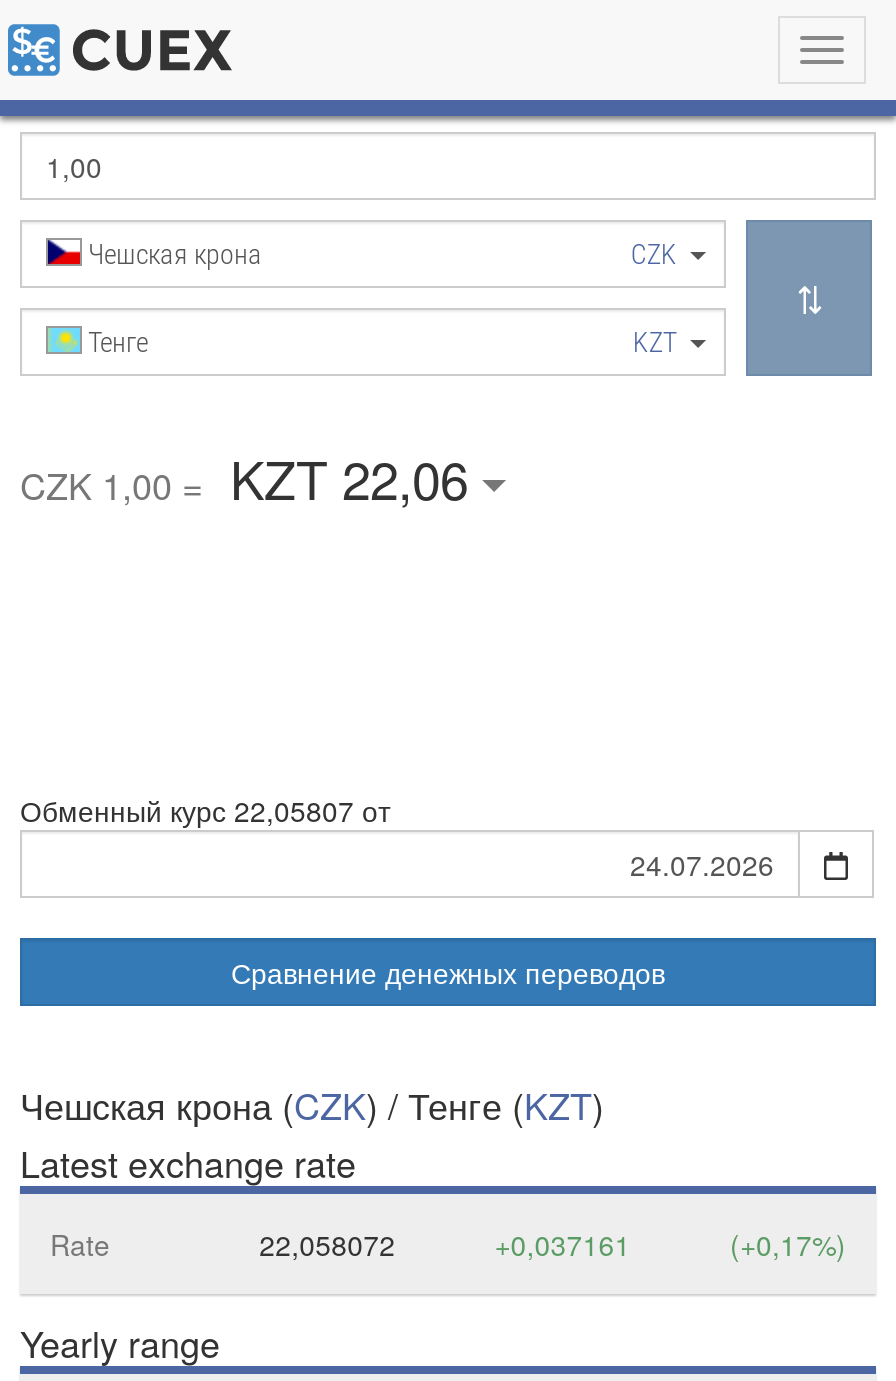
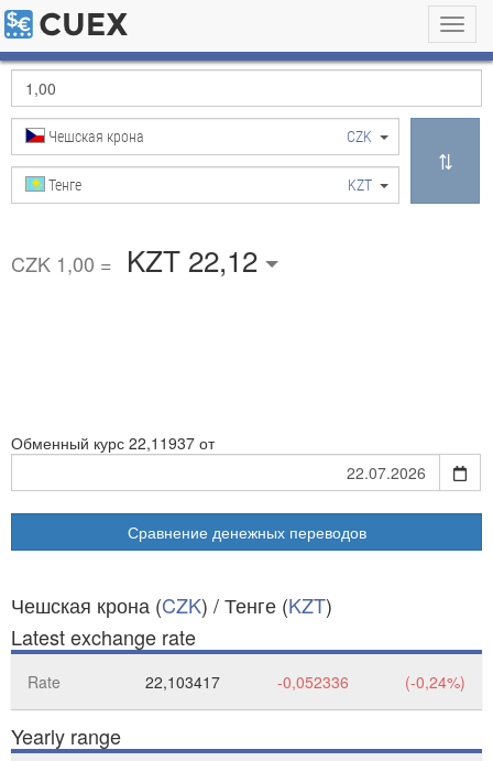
[20,440,482,514] CZK 1,00 = KZT 22,06 -> [11,239,265,280] CZK 1,00 = KZT 22,12
[20,790,390,830] Обменный курс 22,05807 от -> [11,432,215,454] Обменный курс 22,11937 от
[259,1224,395,1264] 22,058072 -> [145,671,220,693] 22,103417
[495,1224,631,1264] +0,037161 -> [277,671,348,693] -0,052336
[730,1224,846,1264] (+0,17%) -> [405,671,465,693] (-0,24%)

